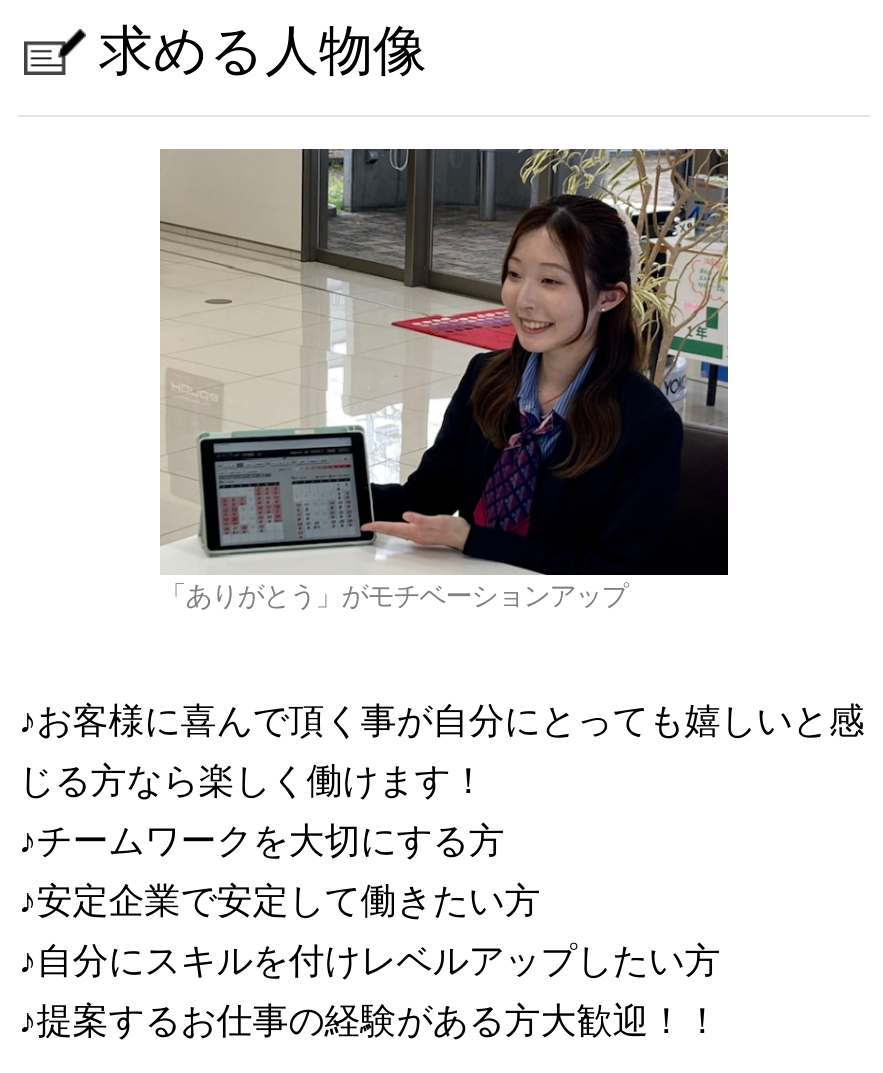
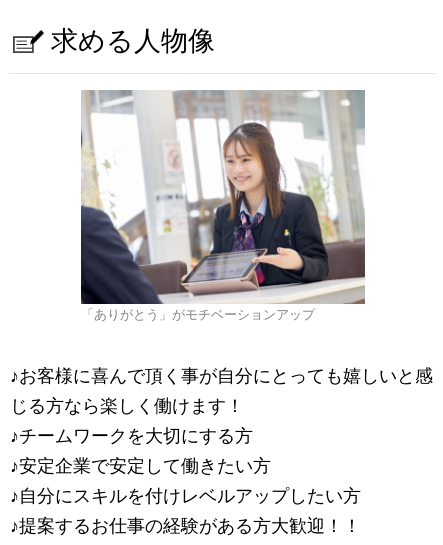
[160,147,730,577] [image] -> [80,90,366,304] [image]

